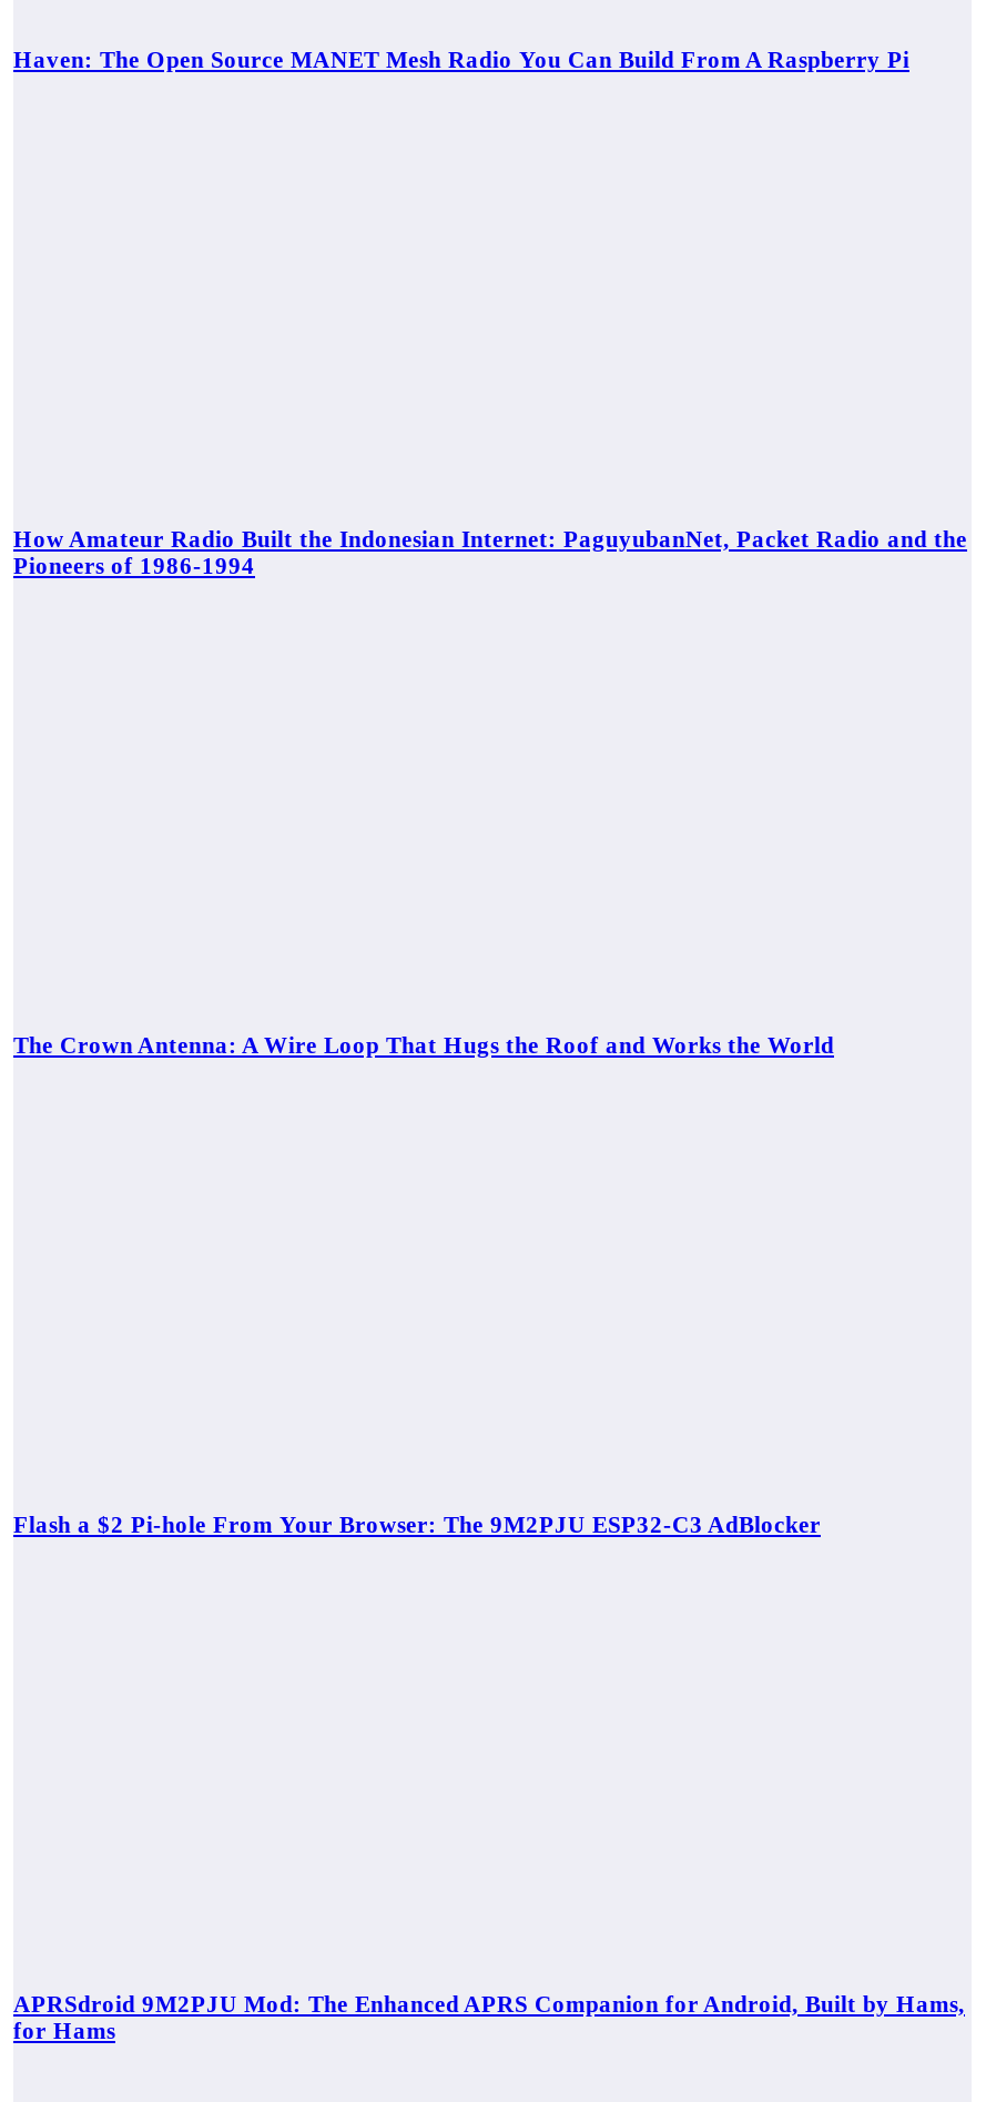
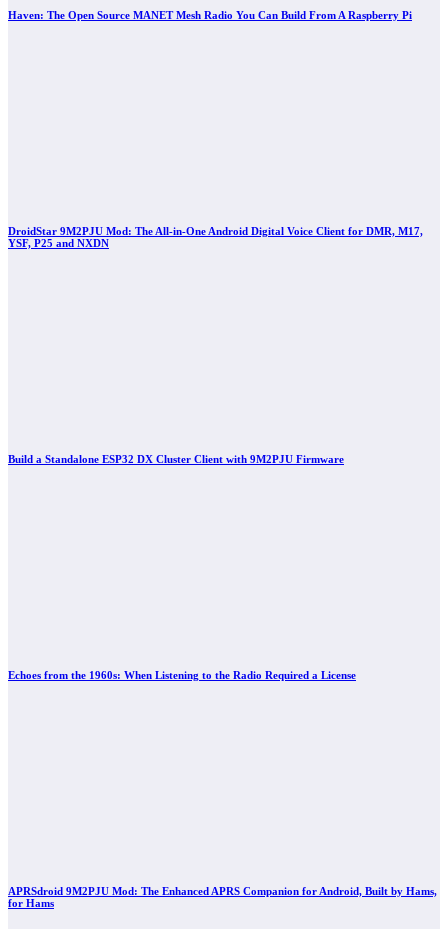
[13,524,967,578] How Amateur Radio Built the Indonesian Internet: PaguyubanNet, Packet Radio and the | Pioneers of 1986-1994 -> [8,225,423,249] DroidStar 9M2PJU Mod: The All-in-One Android Digital Voice Client for DMR, M17, | YSF, P25 and NXDN
[13,1030,834,1057] The Crown Antenna: A Wire Loop That Hugs the Roof and Works the World -> [8,453,344,465] Build a Standalone ESP32 DX Cluster Client with 9M2PJU Firmware
[13,1509,821,1536] Flash a $2 Pi-hole From Your Browser: The 9M2PJU ESP32-C3 AdBlocker -> [8,669,356,681] Echoes from the 1960s: When Listening to the Radio Required a License

